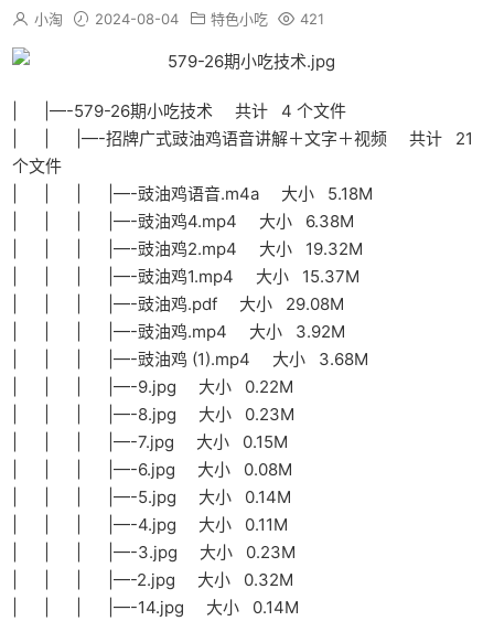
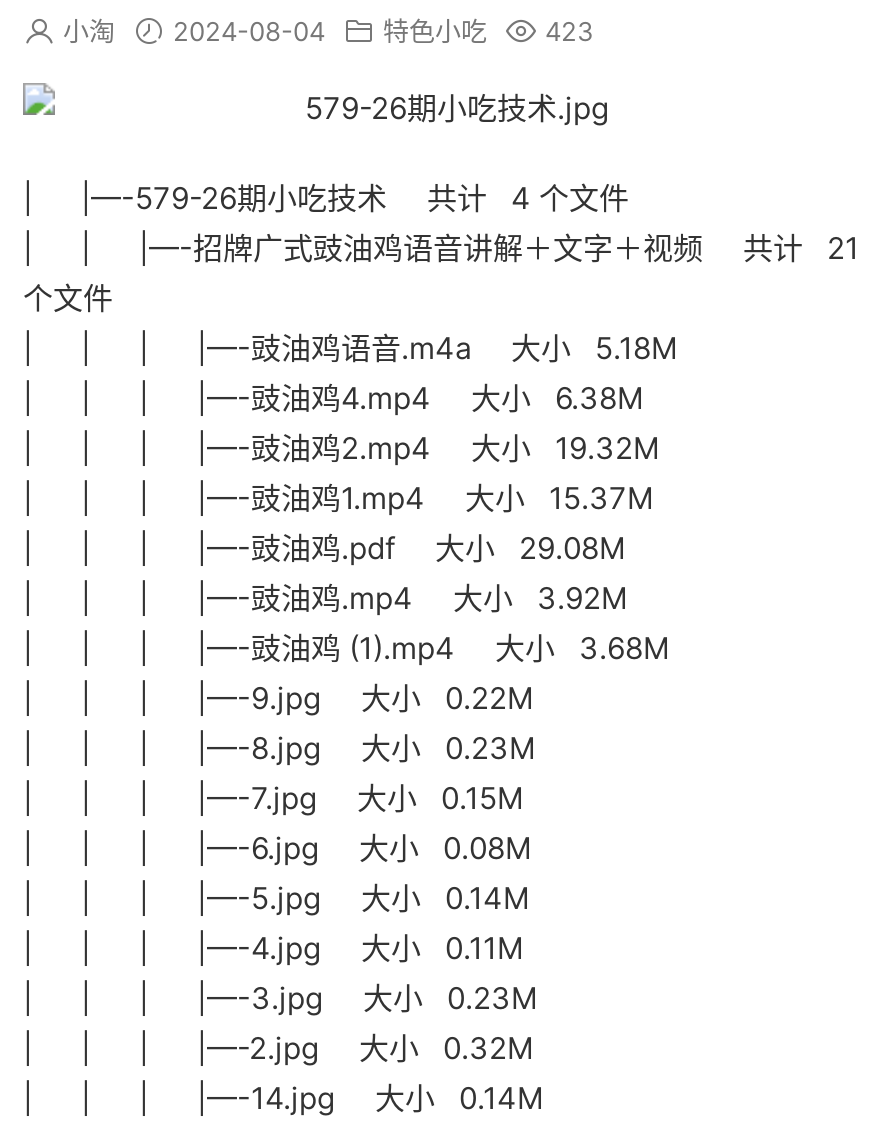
[34,10,324,28] 小淘 2024-08-04 特色小吃 421 -> [63,15,593,47] 小淘 2024-08-04 特色小吃 423

